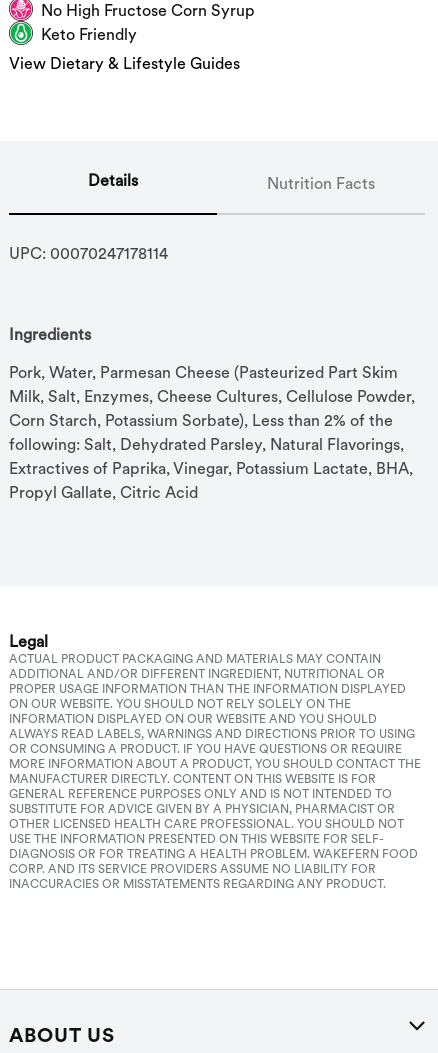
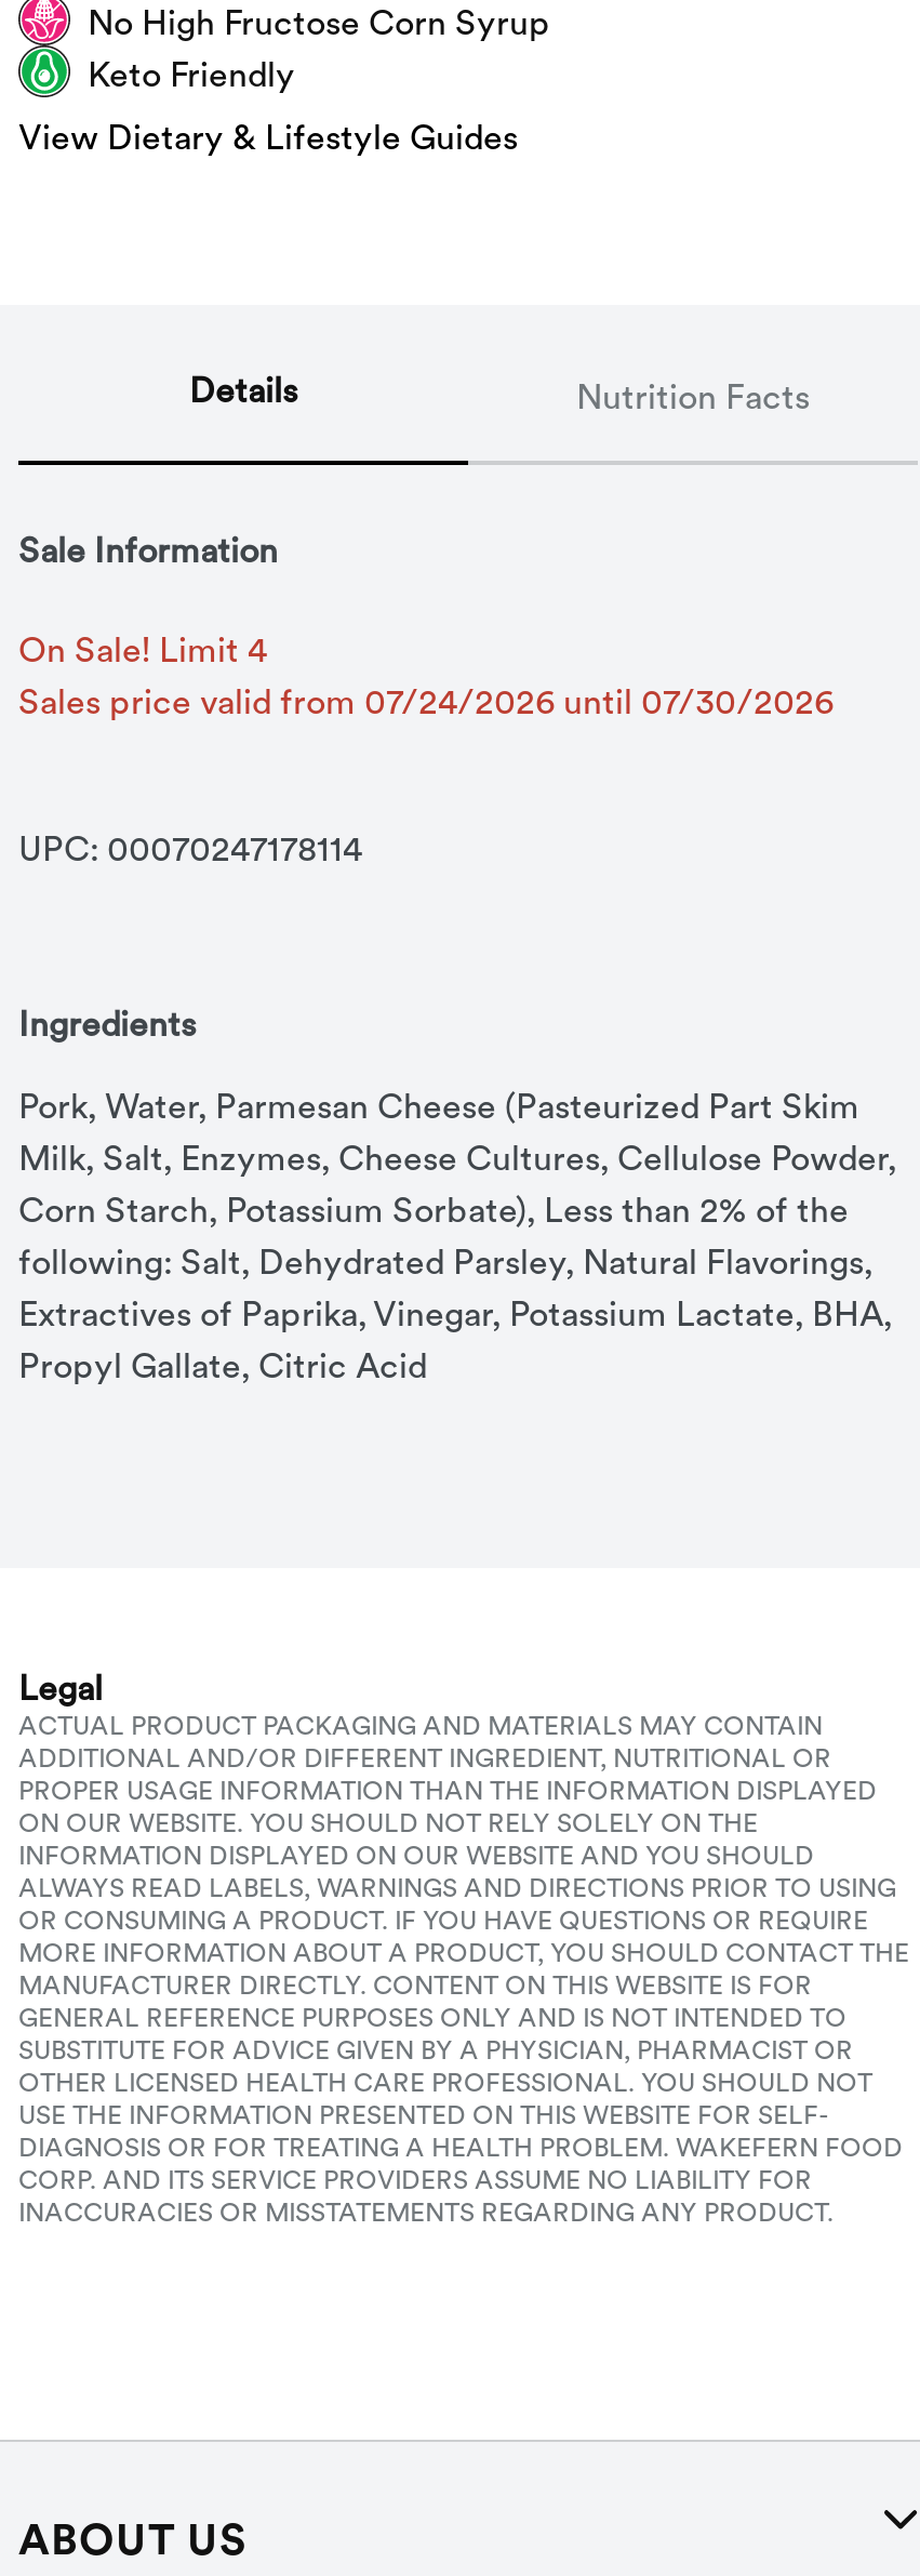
none -> [18,537,834,723] Sale Information | On Sale! Limit 4 | Sales price valid from 07/24/2026 until 07/30/2026

